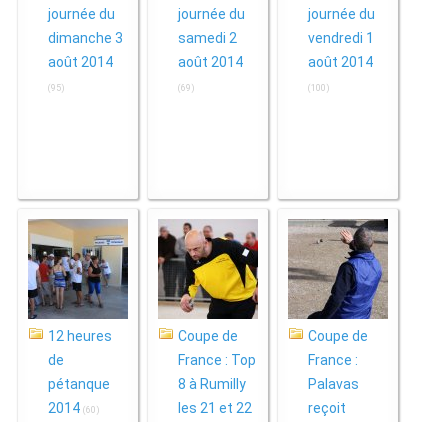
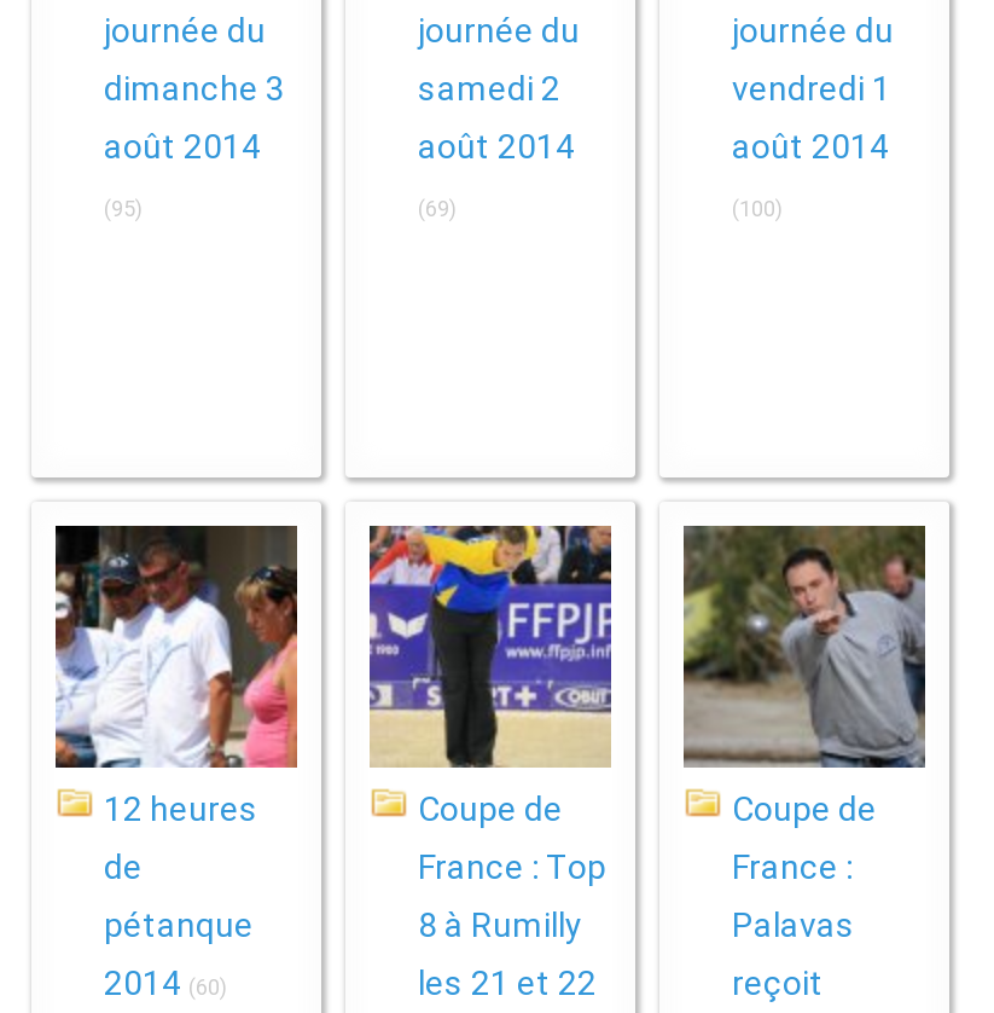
[27,220,129,320] [image] -> [53,523,300,770] [image]
[157,219,259,320] [image] -> [367,523,614,770] [image]
[288,219,388,320] [image] -> [684,523,925,770] [image]

